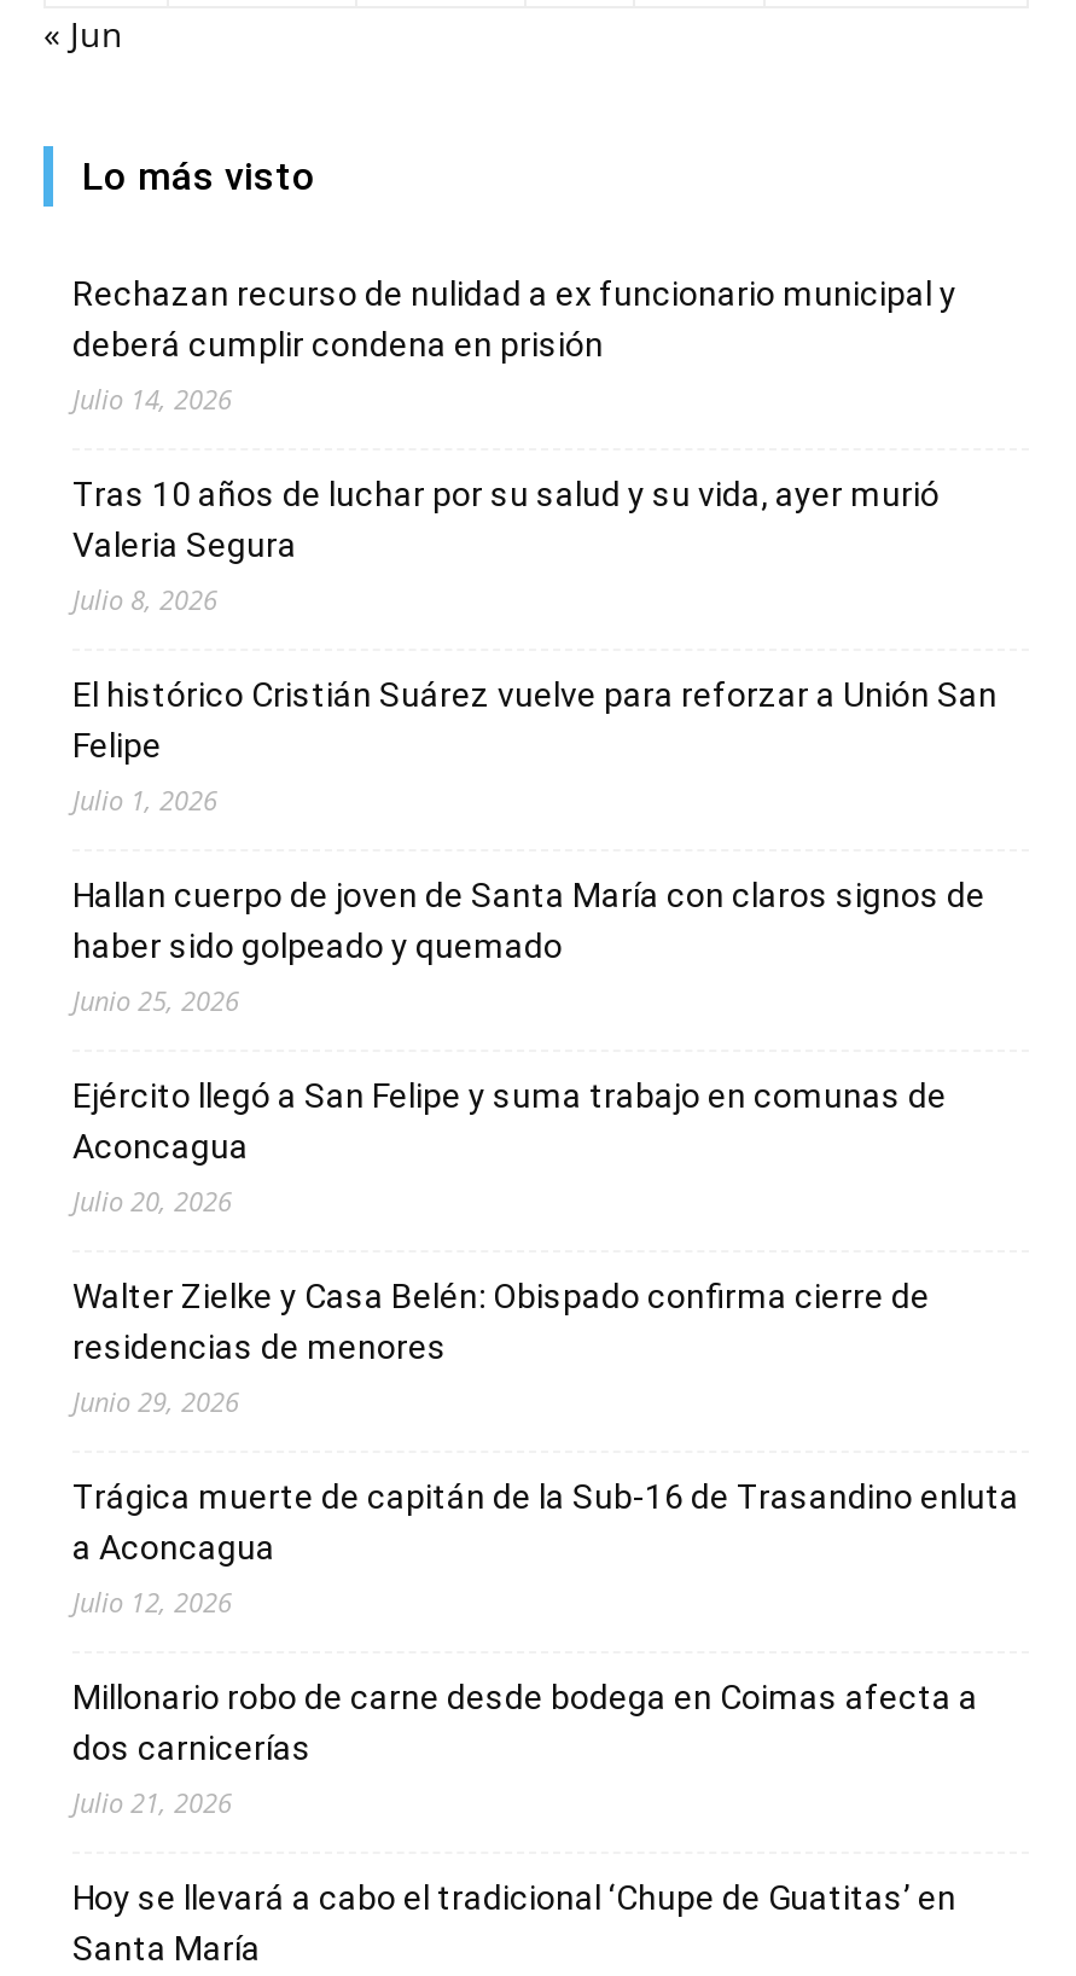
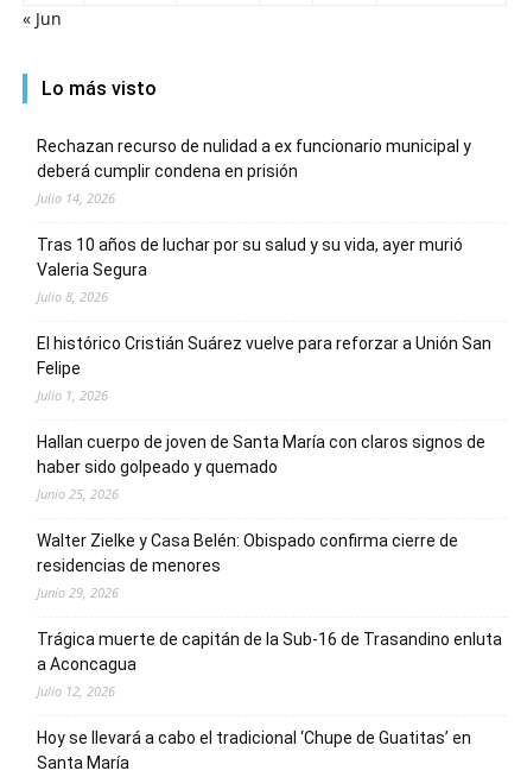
[72,1076,947,1218] Ejército llegó a San Felipe y suma trabajo en comunas de | Aconcagua | Julio 20, 2026 -> none
[72,1677,978,1820] Millonario robo de carne desde bodega en Coimas afecta a | dos carnicerías | Julio 21, 2026 -> none

